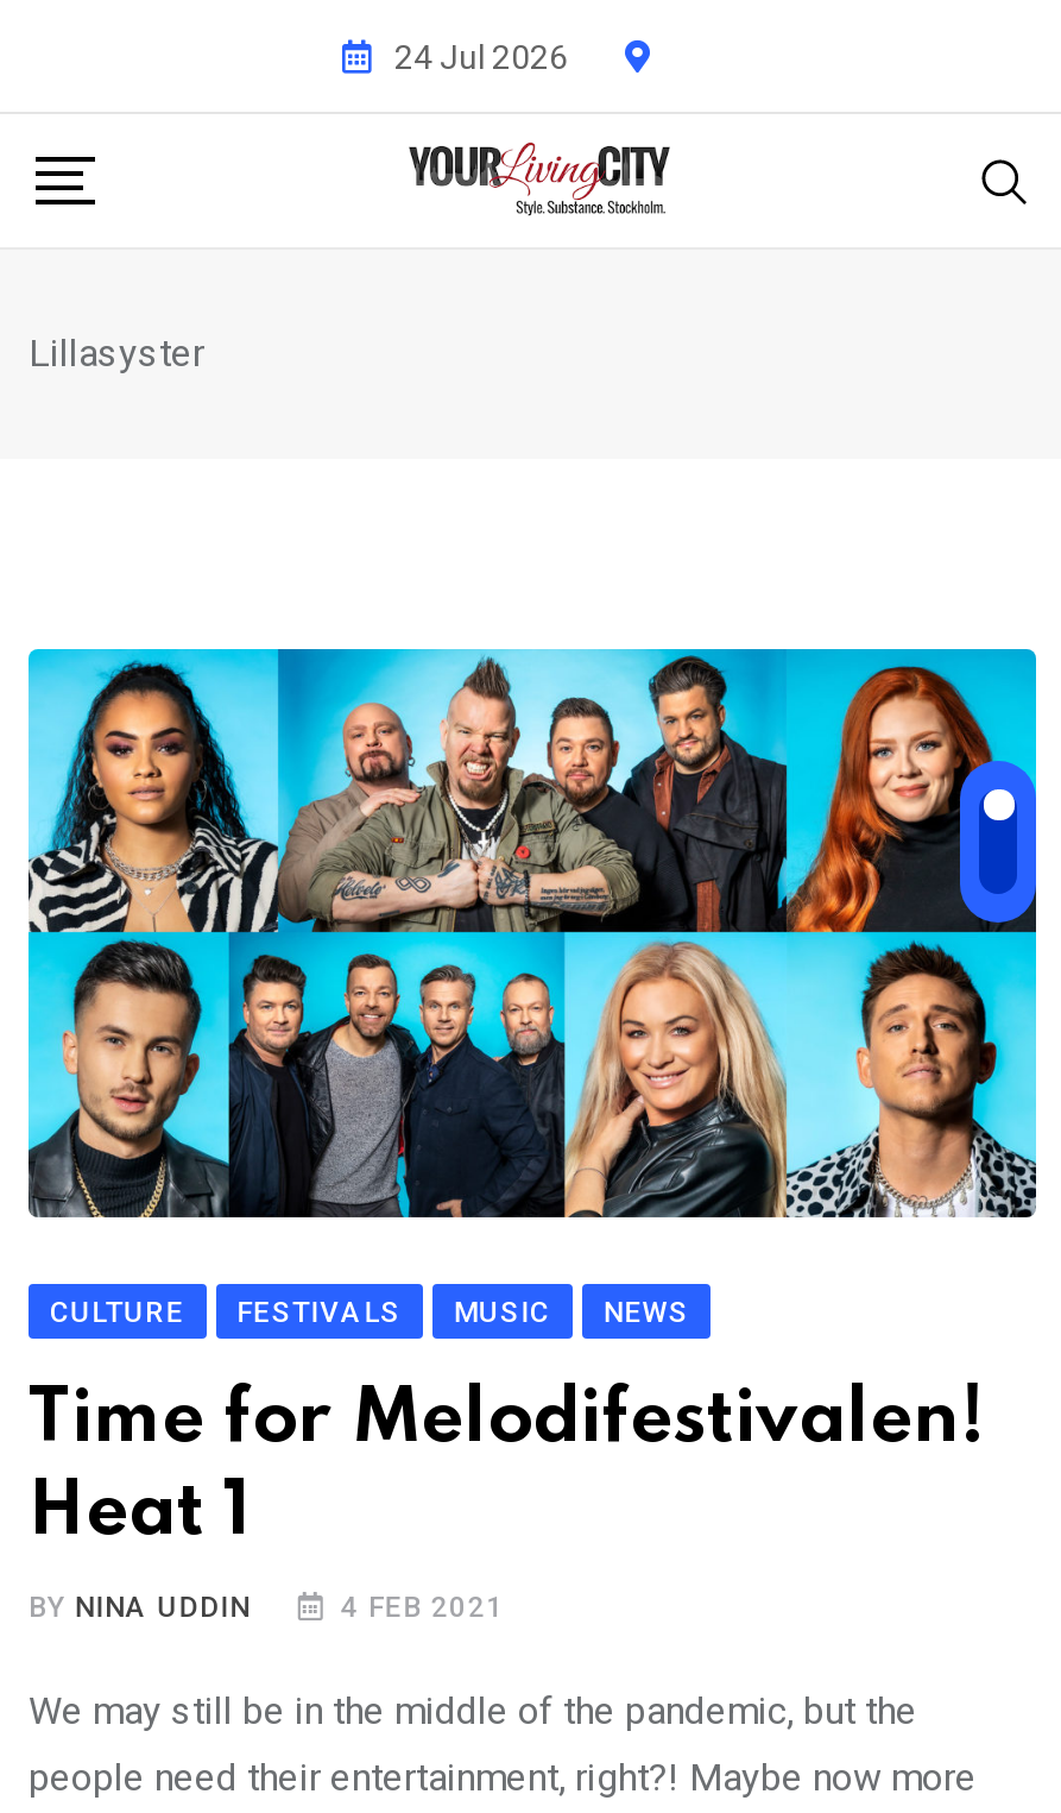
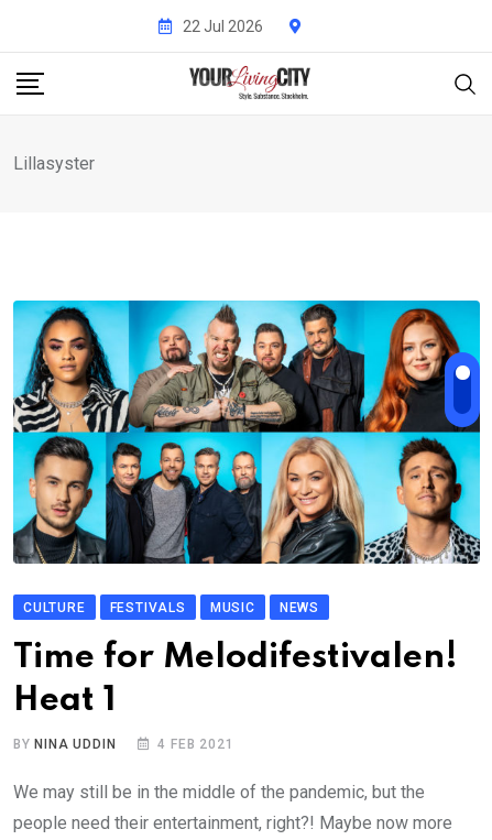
[394,37,568,75] 24 Jul 2026 -> [183,17,263,35] 22 Jul 2026

